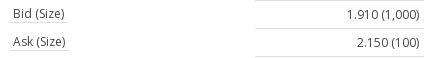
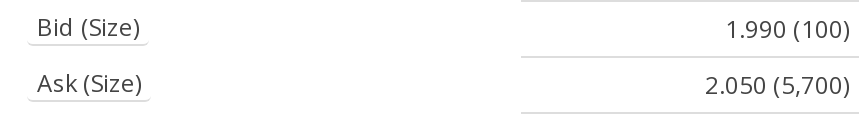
[347,6,419,23] 1.910 (1,000) -> [725,13,849,47] 1.990 (100)
[357,34,419,51] 2.150 (100) -> [705,69,849,103] 2.050 (5,700)

